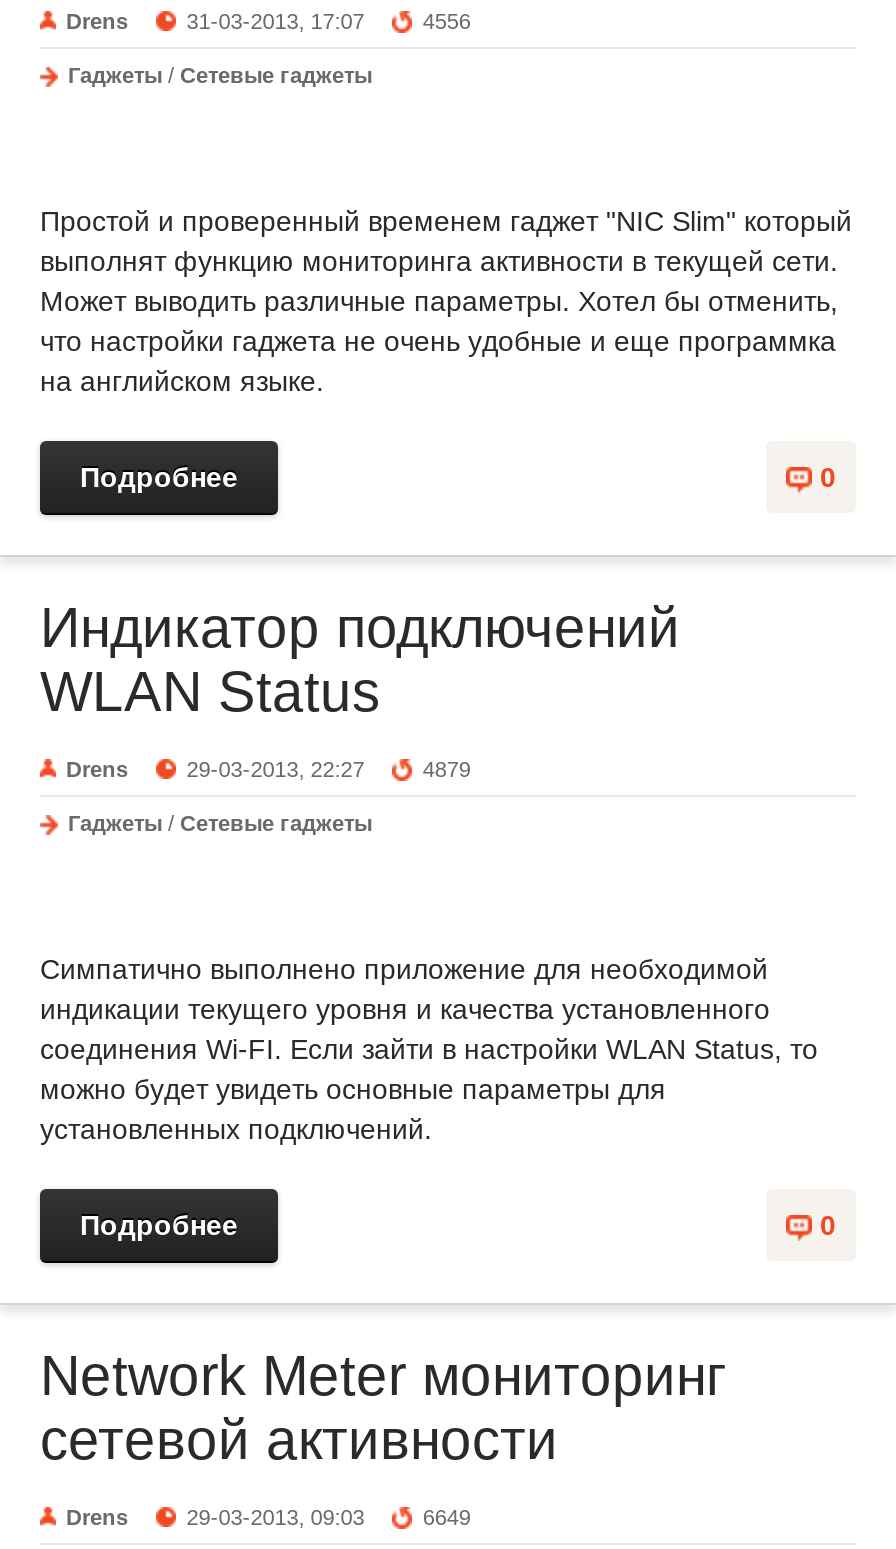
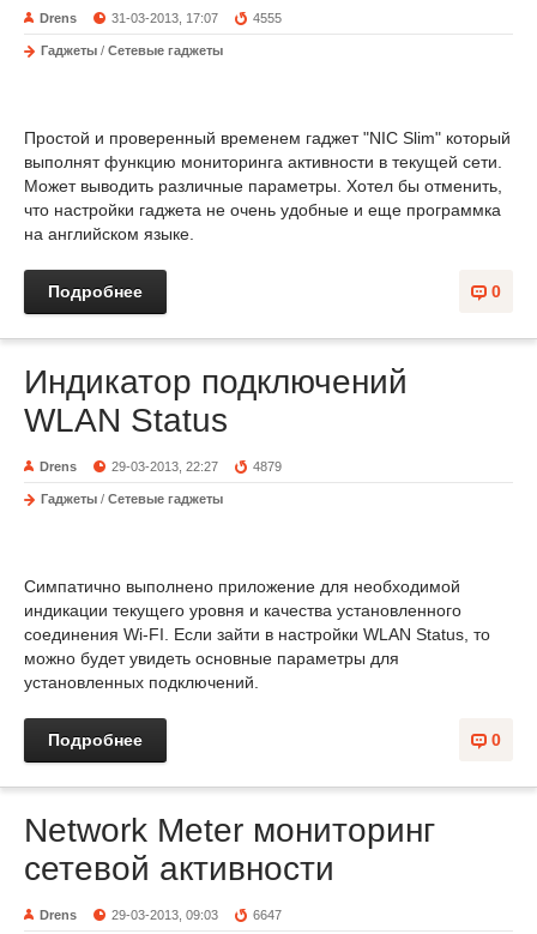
[423,9,471,33] 4556 -> [253,11,282,25] 4555
[423,1505,471,1529] 6649 -> [253,908,282,922] 6647

